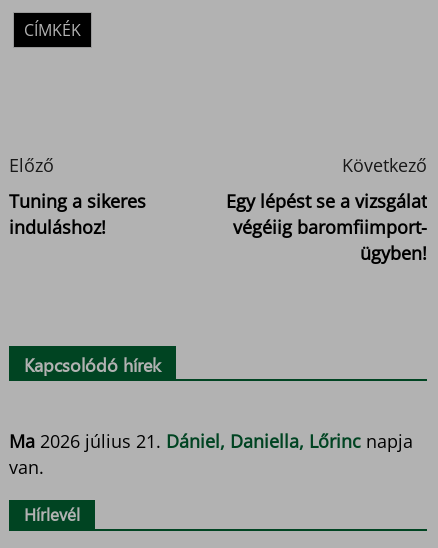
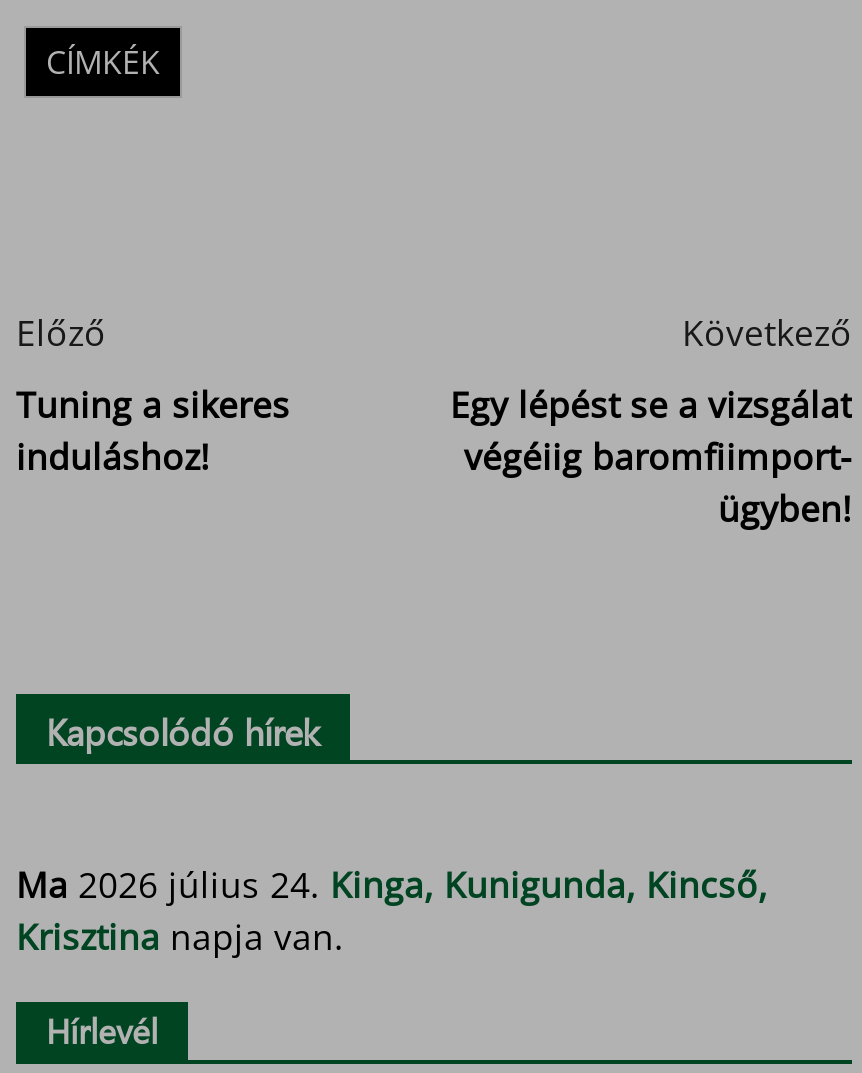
[9,429,413,479] Ma 2026 július 21. Dániel, Daniella, Lőrinc napja | van. -> [16,860,768,960] Ma 2026 július 24. Kinga, Kunigunda, Kincső, | Krisztina napja van.

